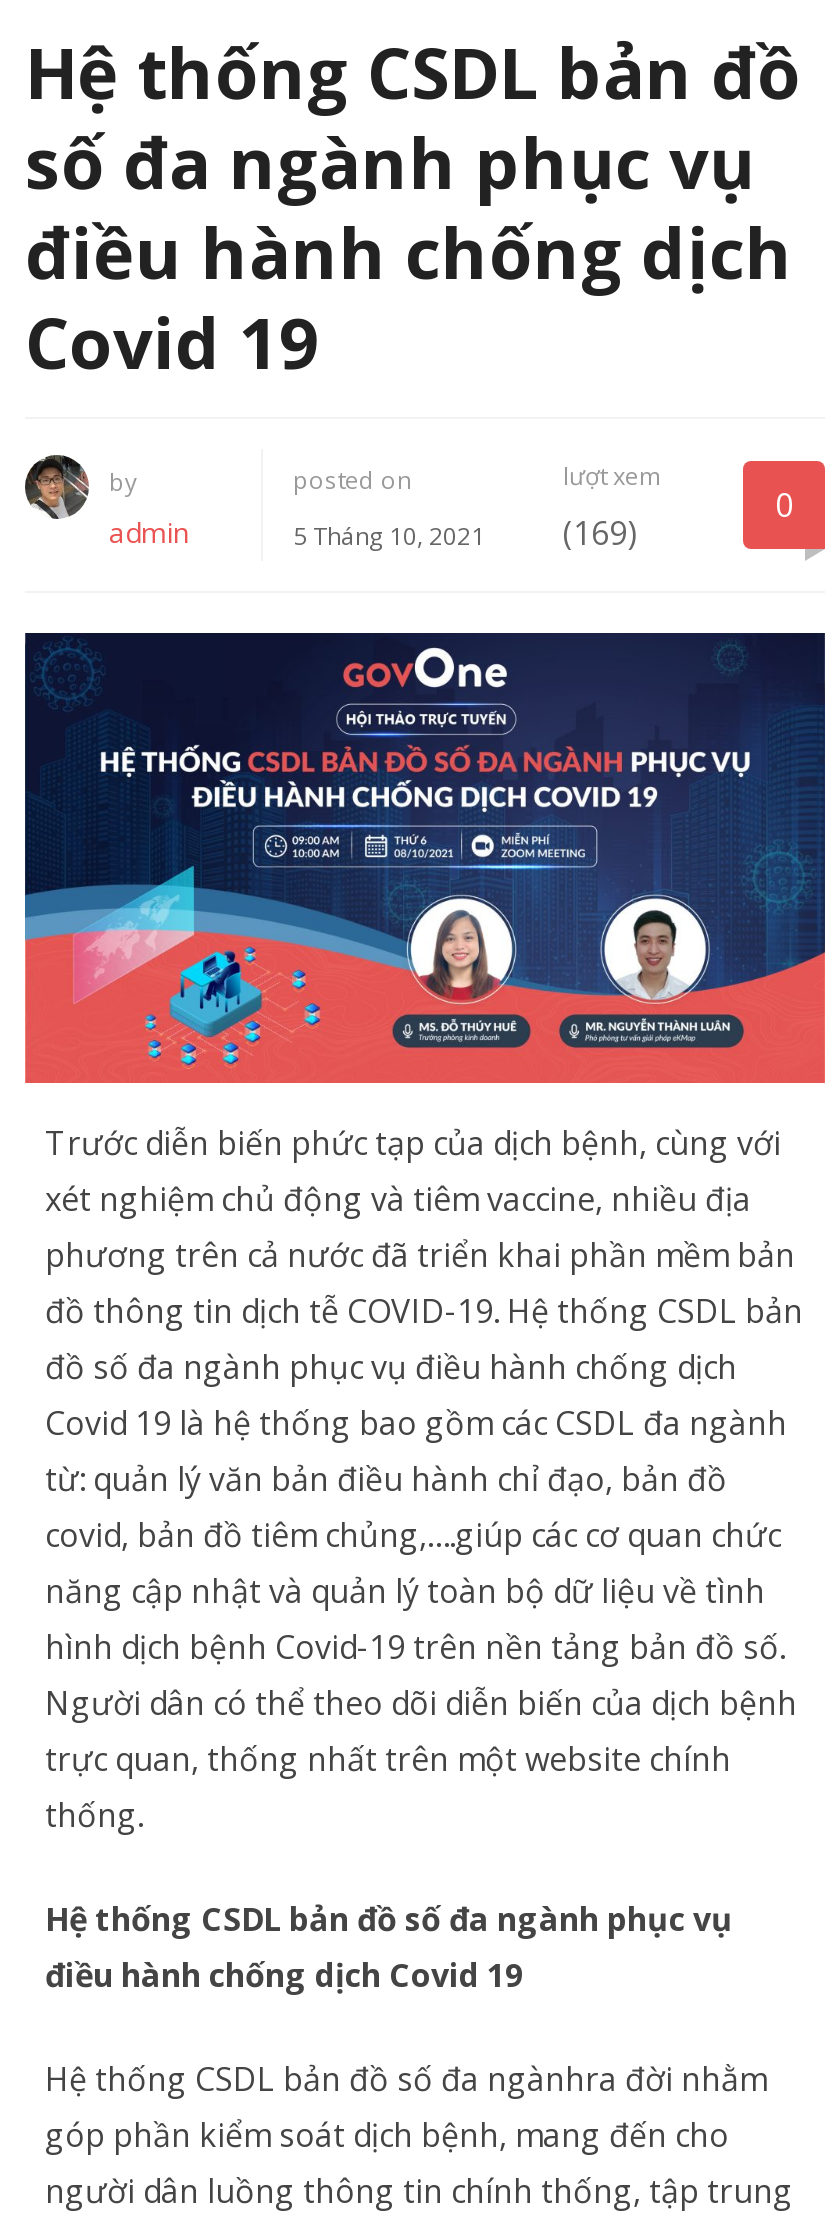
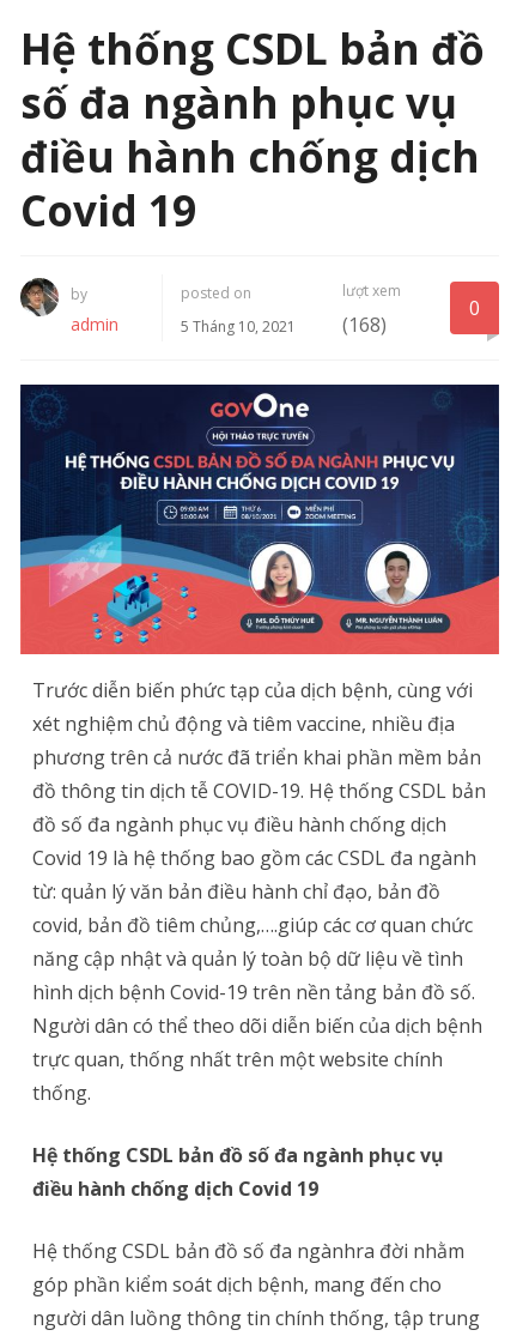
[563,511,637,555] (169) -> [342,312,387,338] (168)

